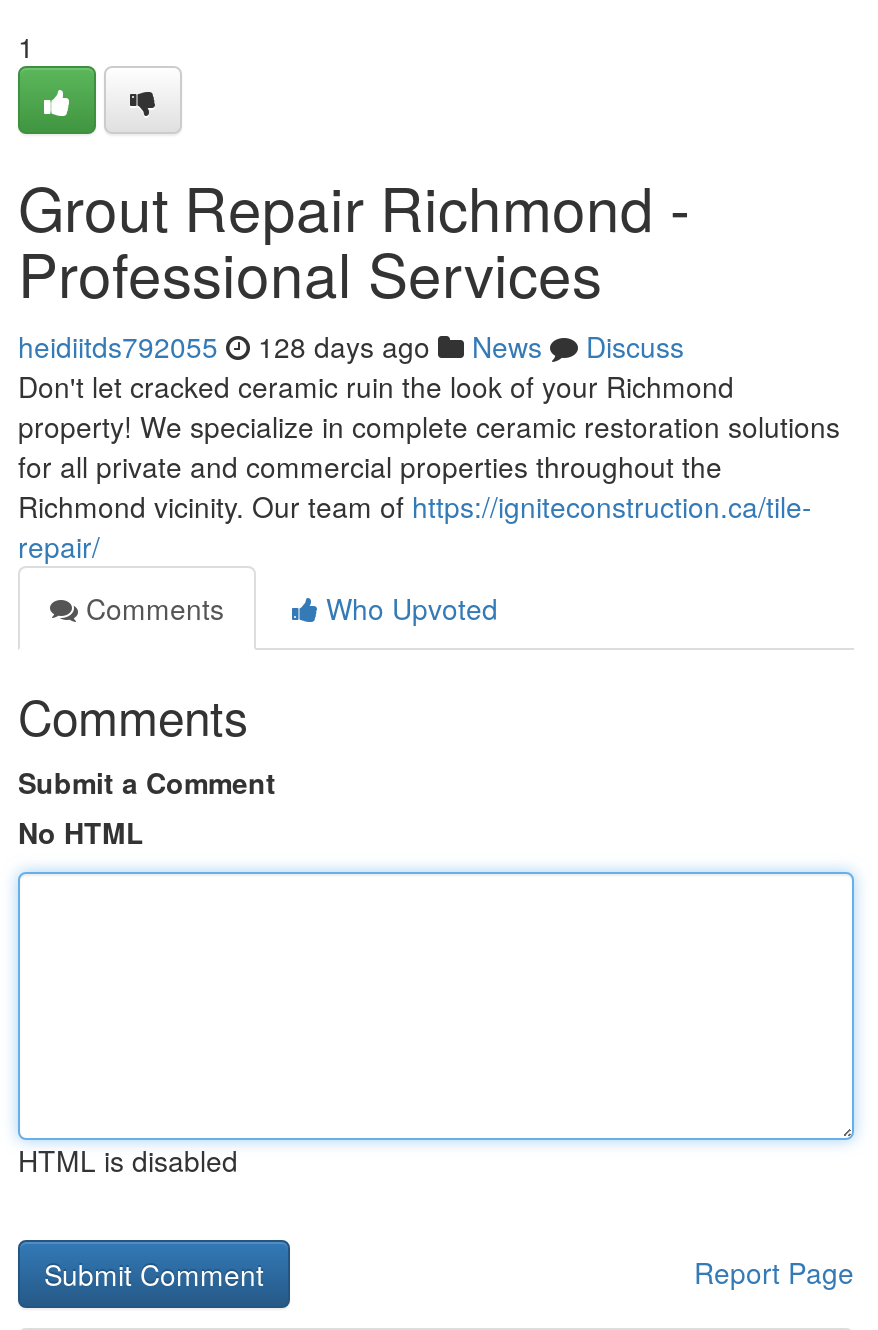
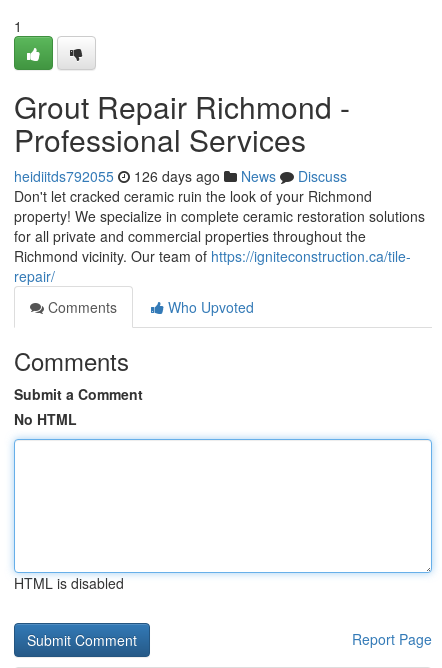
[18,326,684,366] heidiitds792055 128 days ago News Discuss -> [14,166,347,186] heidiitds792055 126 days ago News Discuss

